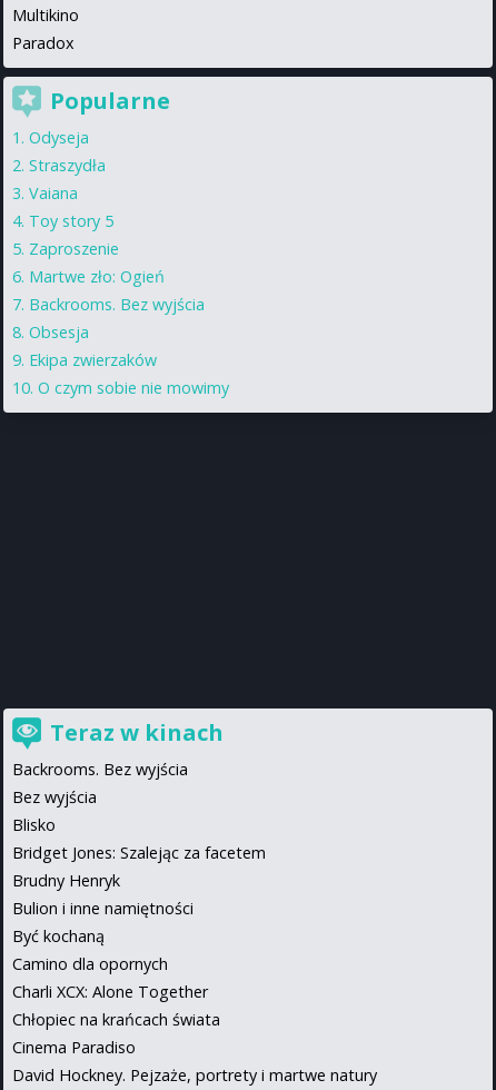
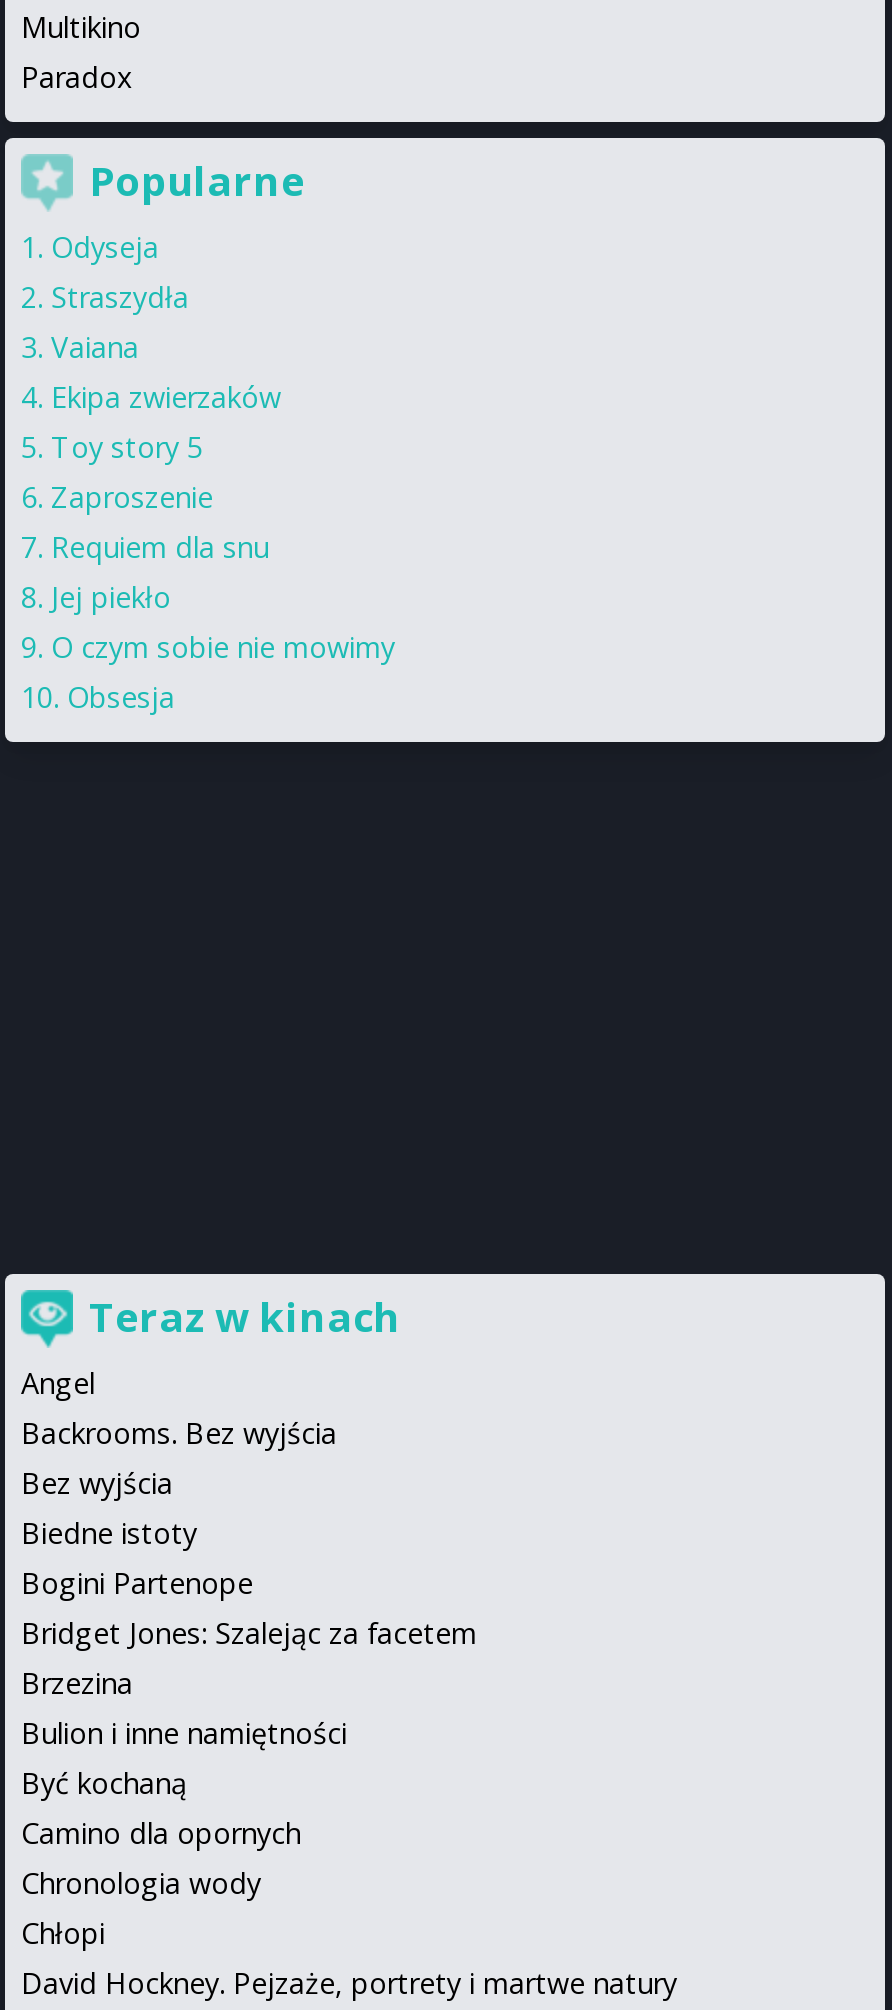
[29,266,205,315] Martwe zło: Ogień | Backrooms. Bez wyjścia -> [51,529,269,617] Requiem dla snu | Jej piekło
moved [29,322,89,343] -> [67,679,175,717]: Obsesja
moved [29,350,157,371] -> [51,379,281,417]: Ekipa zwierzaków
moved [38,377,229,399] -> [51,629,395,667]: O czym sobie nie mowimy
none -> [21,1365,95,1403] Angel
[12,814,56,836] Blisko -> [21,1515,253,1603] Biedne istoty | Bogini Partenope
moved [12,842,266,863] -> [21,1615,477,1653]: Bridget Jones: Szalejąc za facetem
[12,870,120,891] Brudny Henryk -> [21,1665,133,1703] Brzezina
moved [12,898,194,975] -> [21,1715,347,1853]: Bulion i inne namiętności | Być kochaną | Camino dla opornych
[12,981,220,1058] Charli XCX: Alone Together | Chłopiec na krańcach świata | Cinema Paradiso -> [21,1865,261,1953] Chronologia wody | Chłopi

